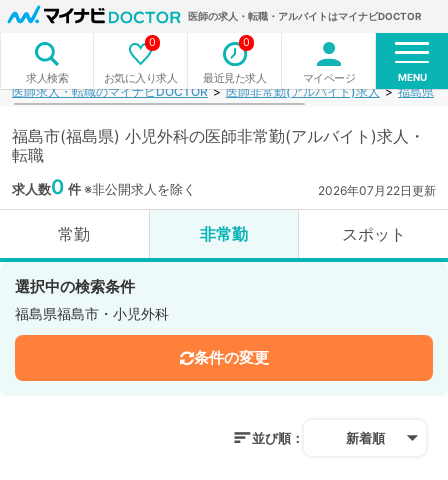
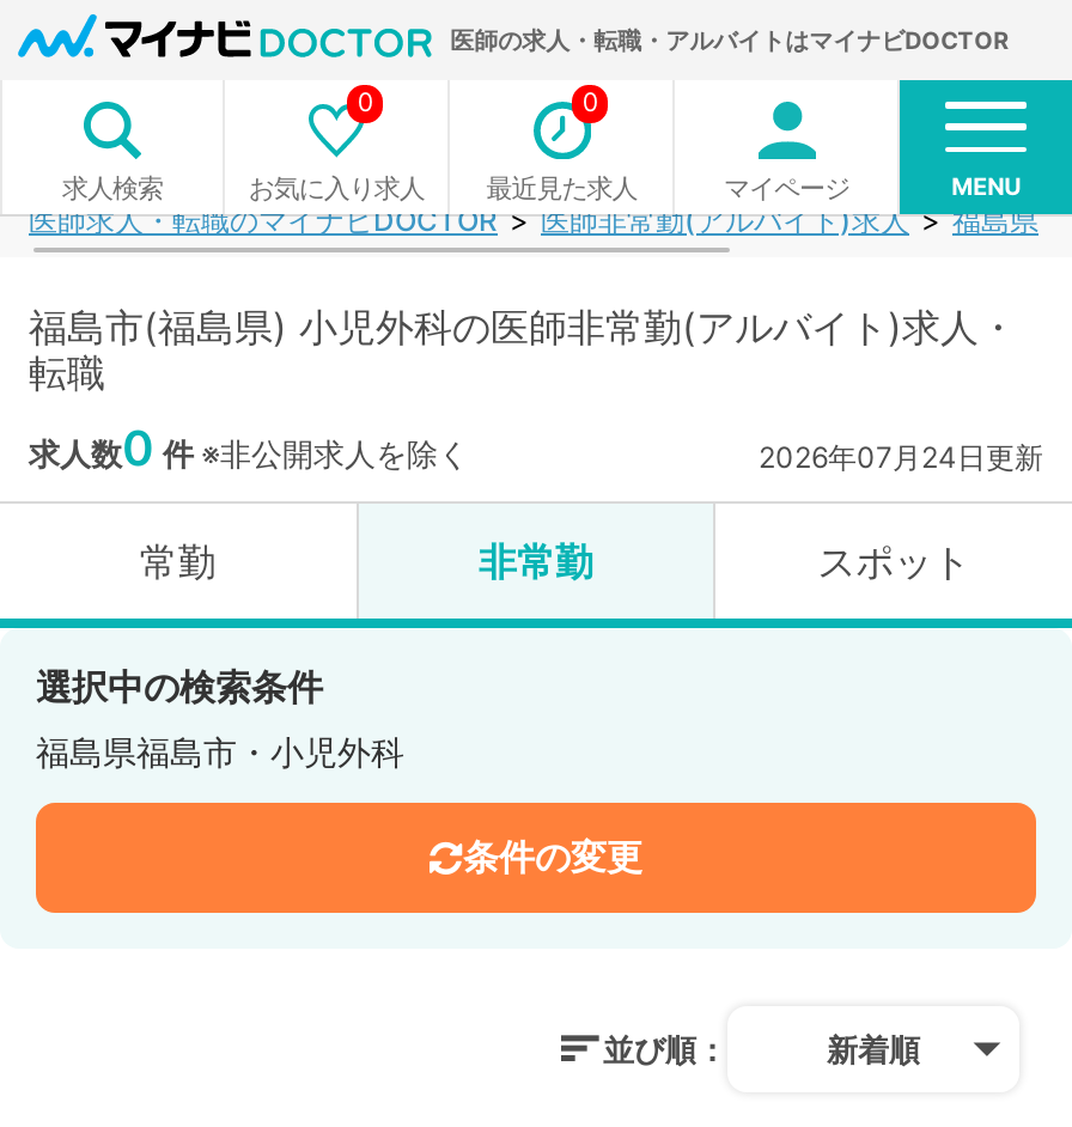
[318,183,436,198] 2026年07月22日更新 -> [759,439,1043,475] 2026年07月24日更新

